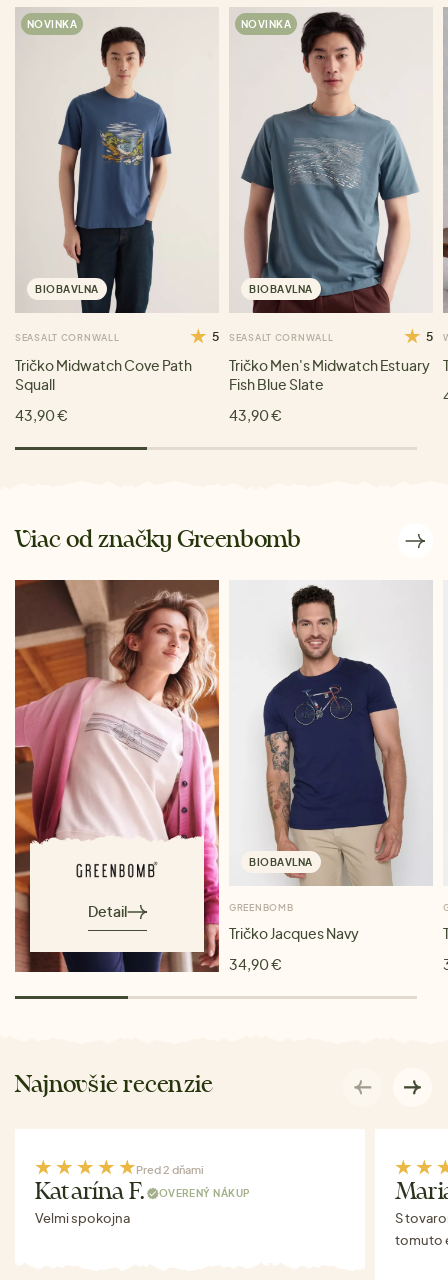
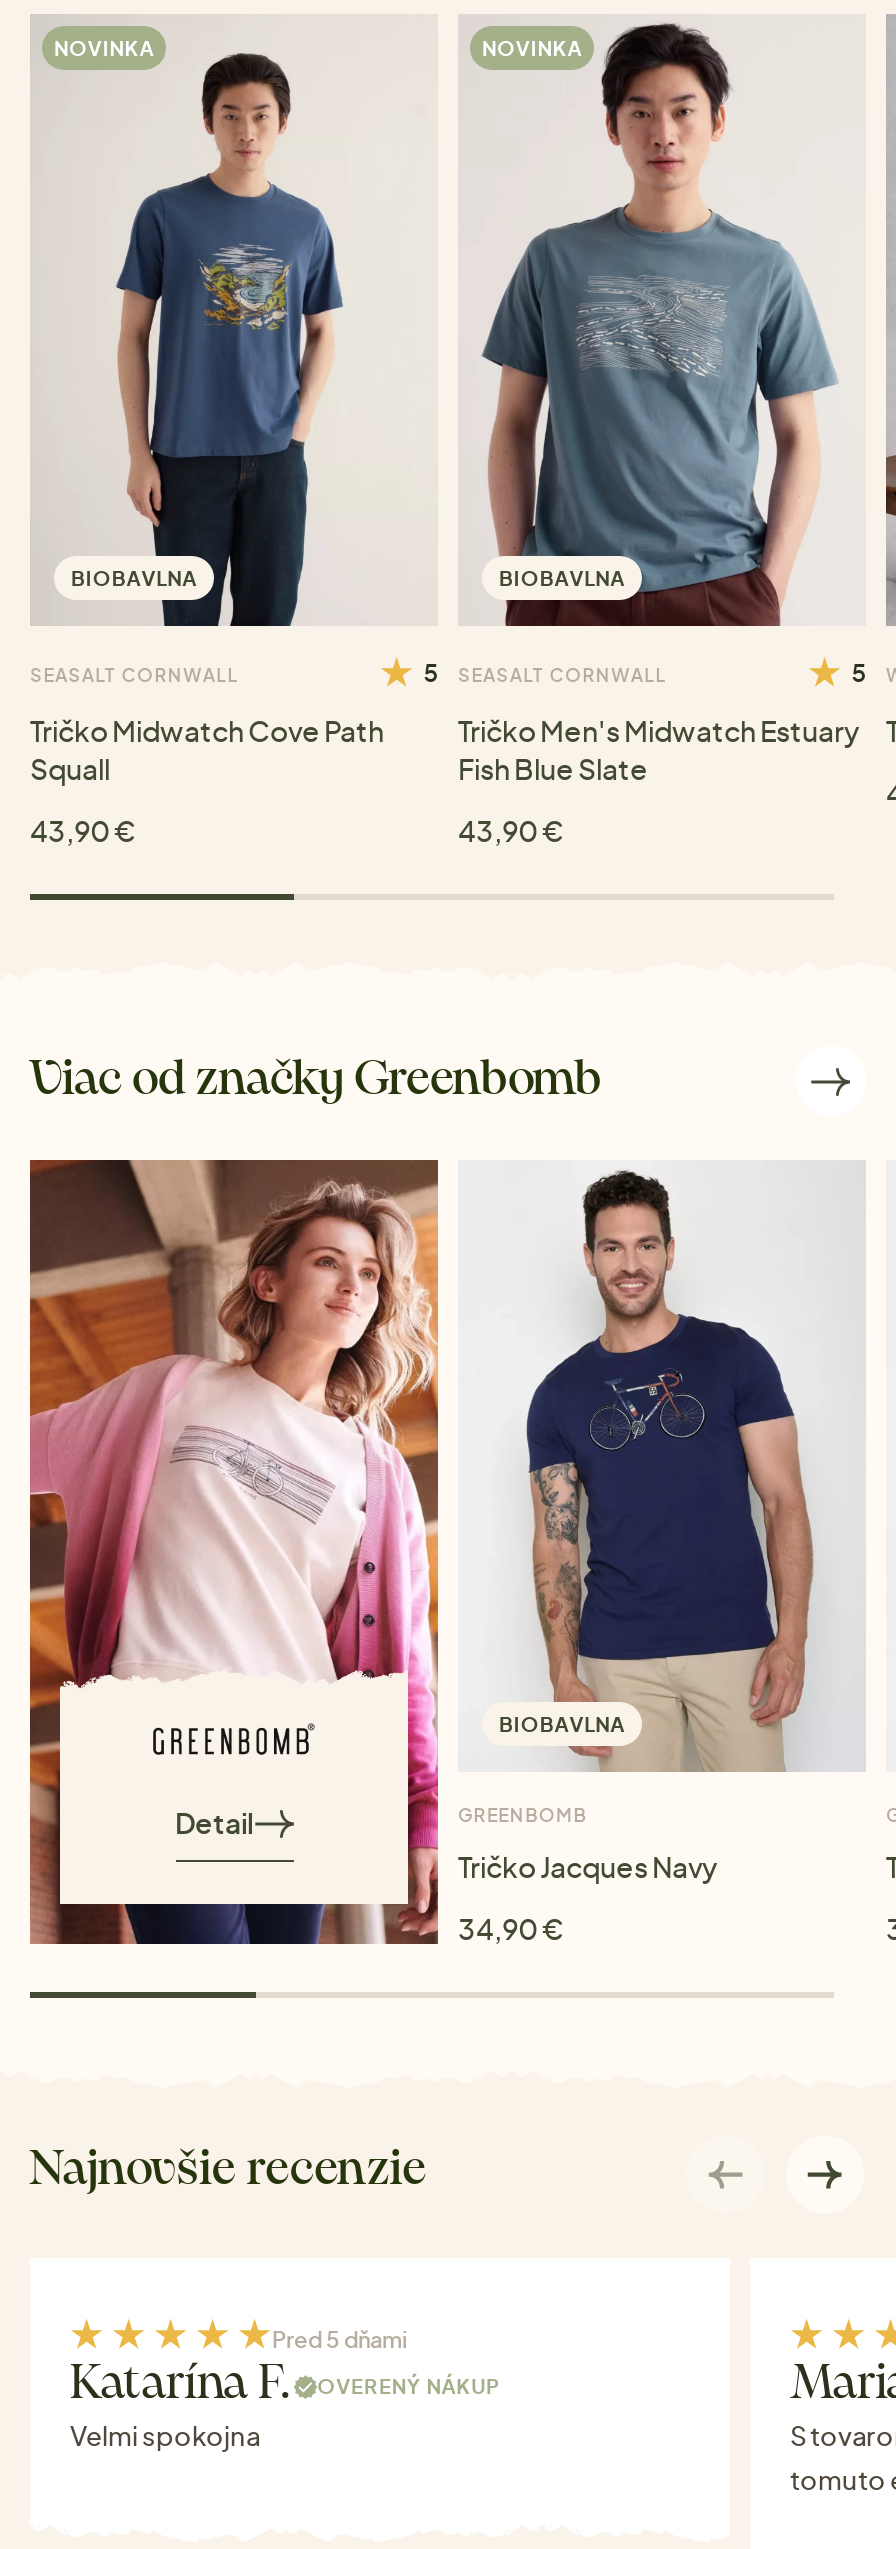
[136,1163,204,1176] Pred 2 dňami -> [272,2326,408,2352] Pred 5 dňami

